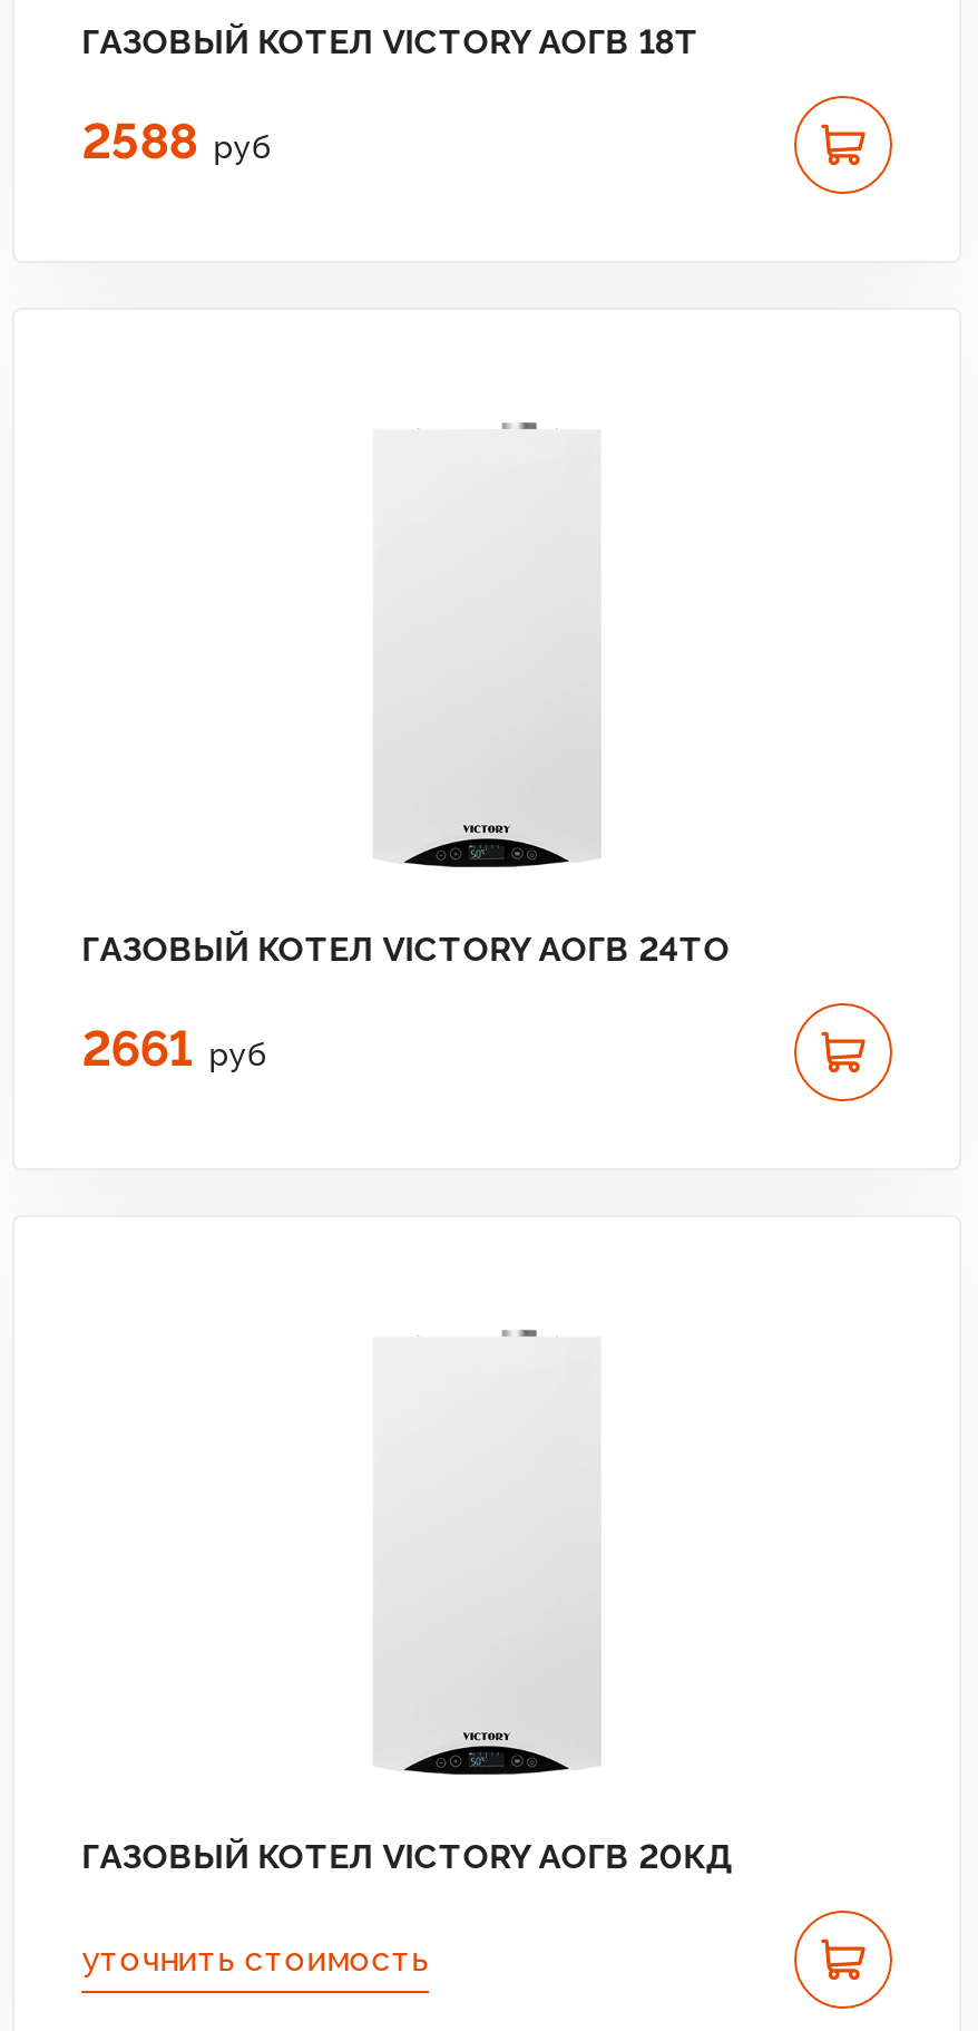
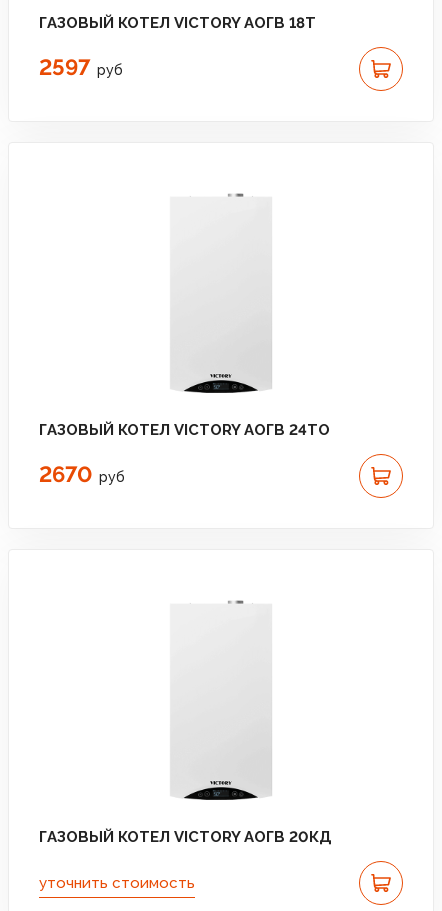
[82,110,271,168] 2588 руб -> [39,53,123,79] 2597 руб
[82,1018,267,1076] 2661 руб -> [39,460,125,486] 2670 руб

